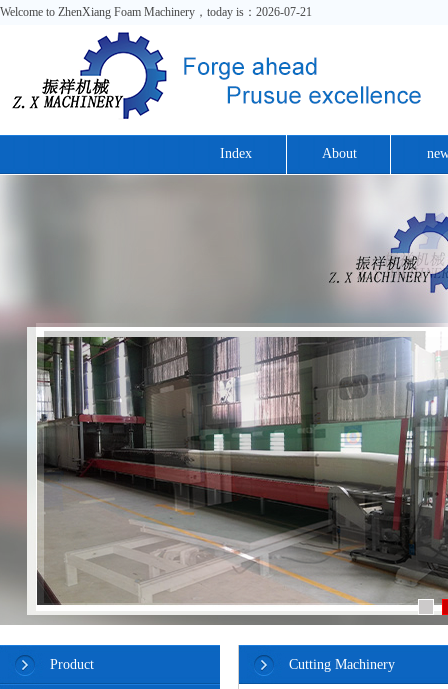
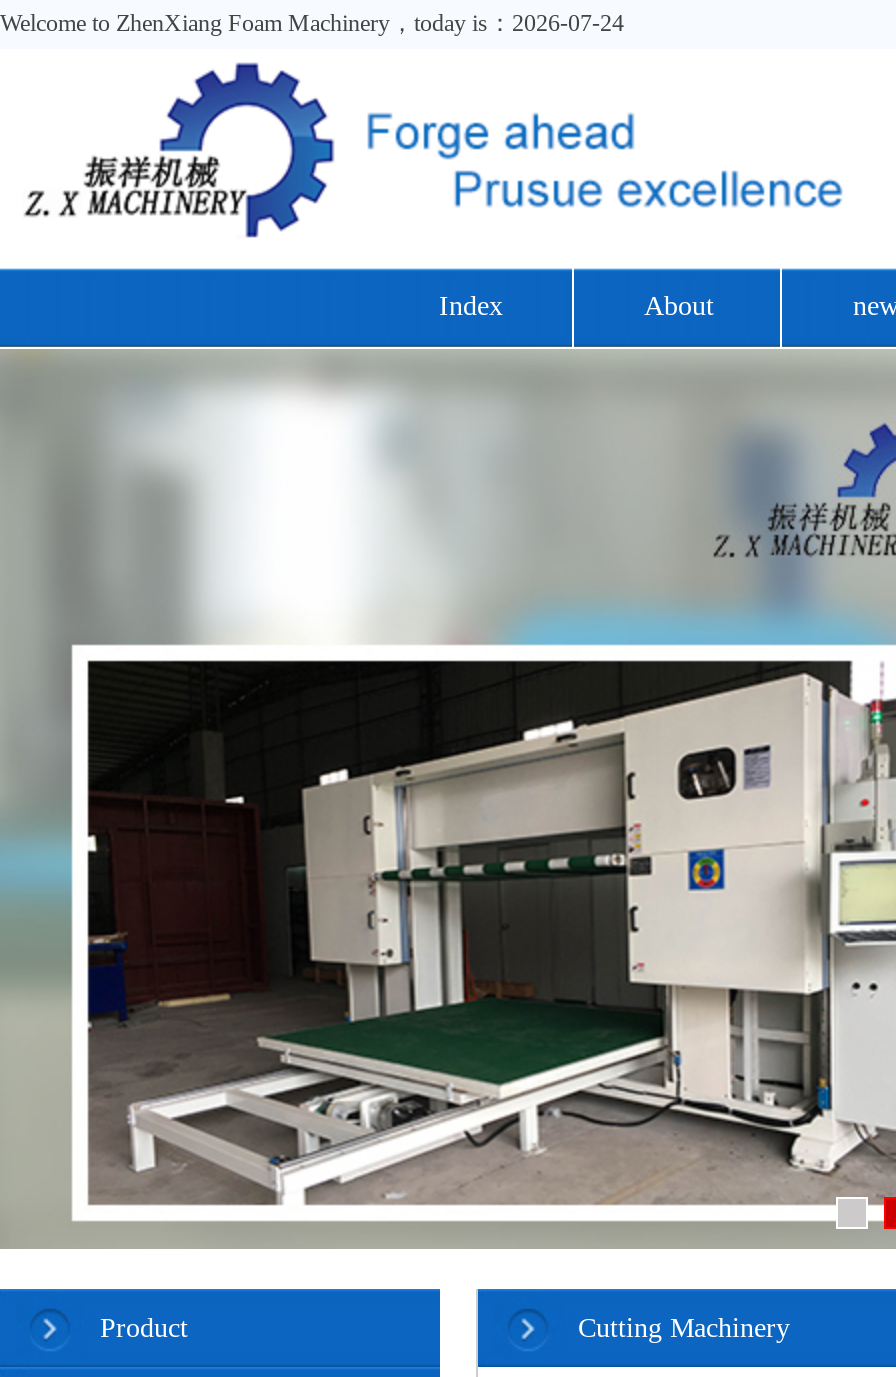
[0,5,312,19] Welcome to ZhenXiang Foam Machinery，today is：2026-07-21 -> [0,9,624,37] Welcome to ZhenXiang Foam Machinery，today is：2026-07-24
[3,175,445,624] [image] -> [6,349,890,1245] [image]

